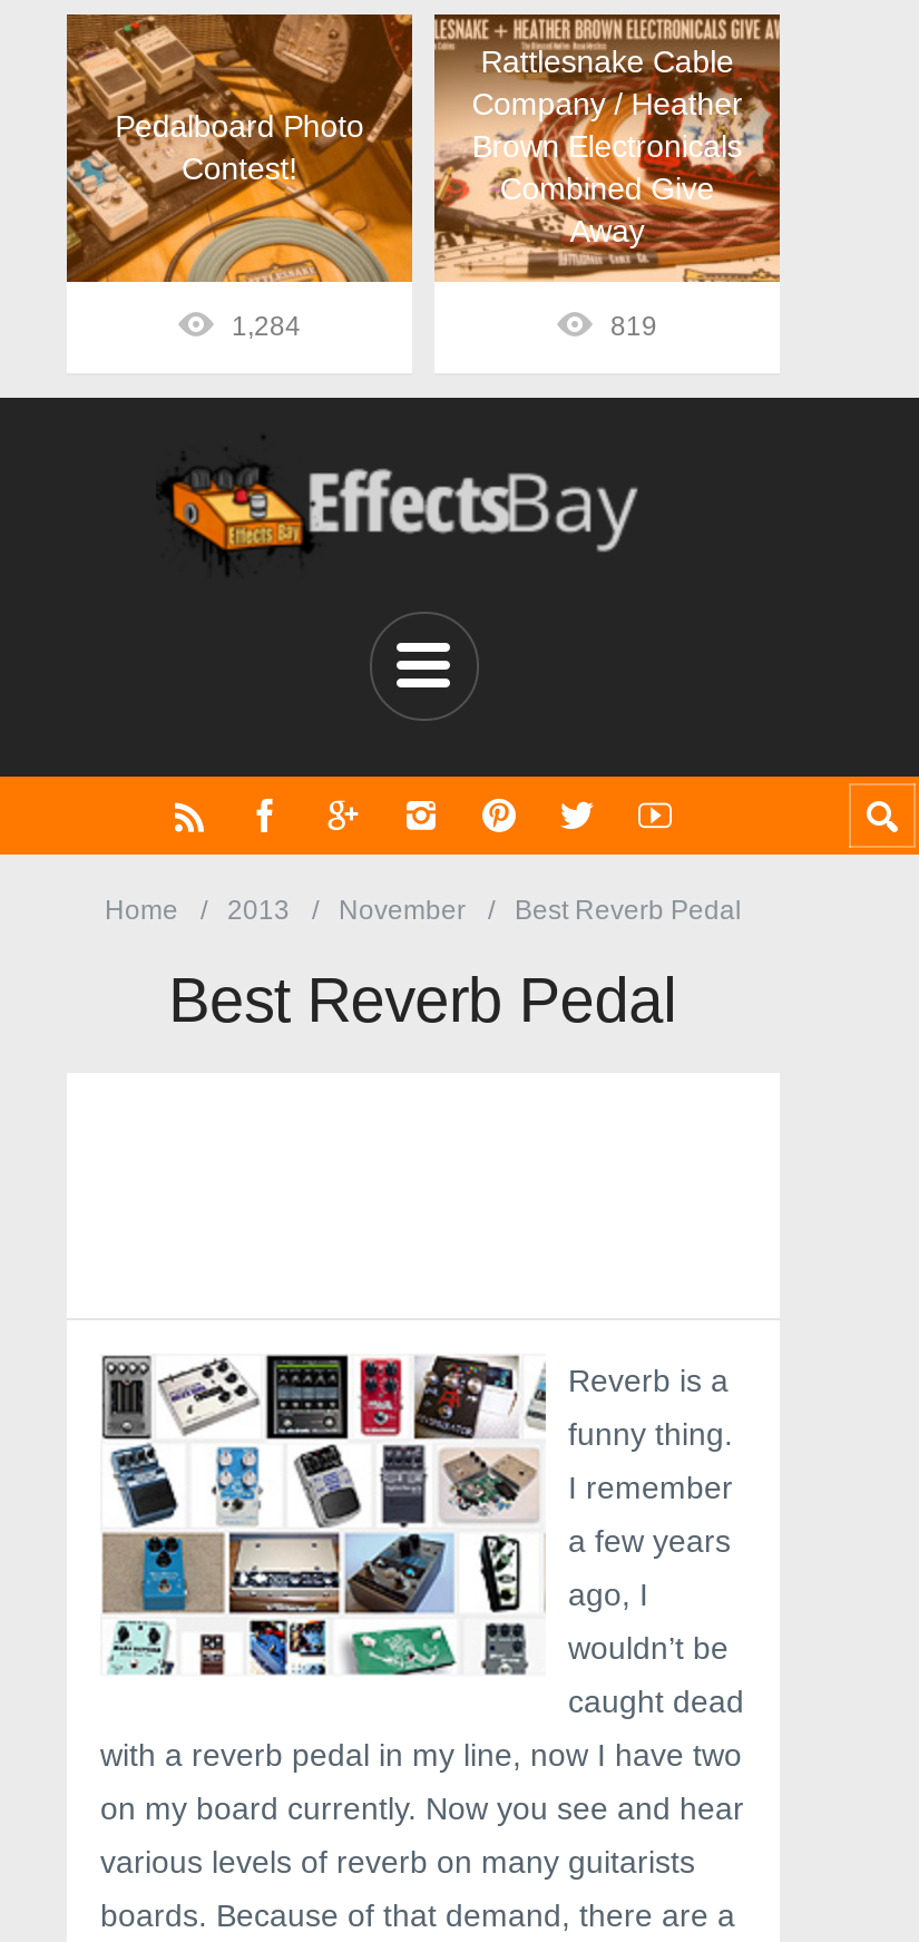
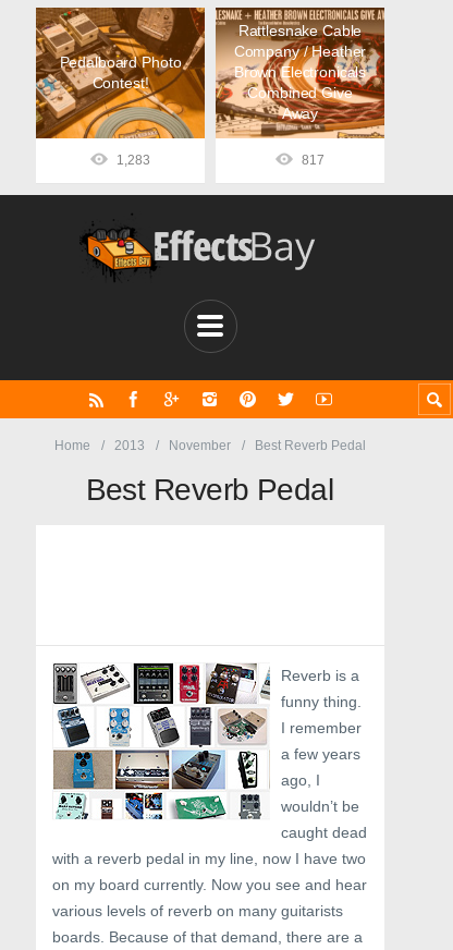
[232,311,301,342] 1,284 -> [117,153,150,168] 1,283
[610,311,657,342] 819 -> [302,153,325,168] 817

